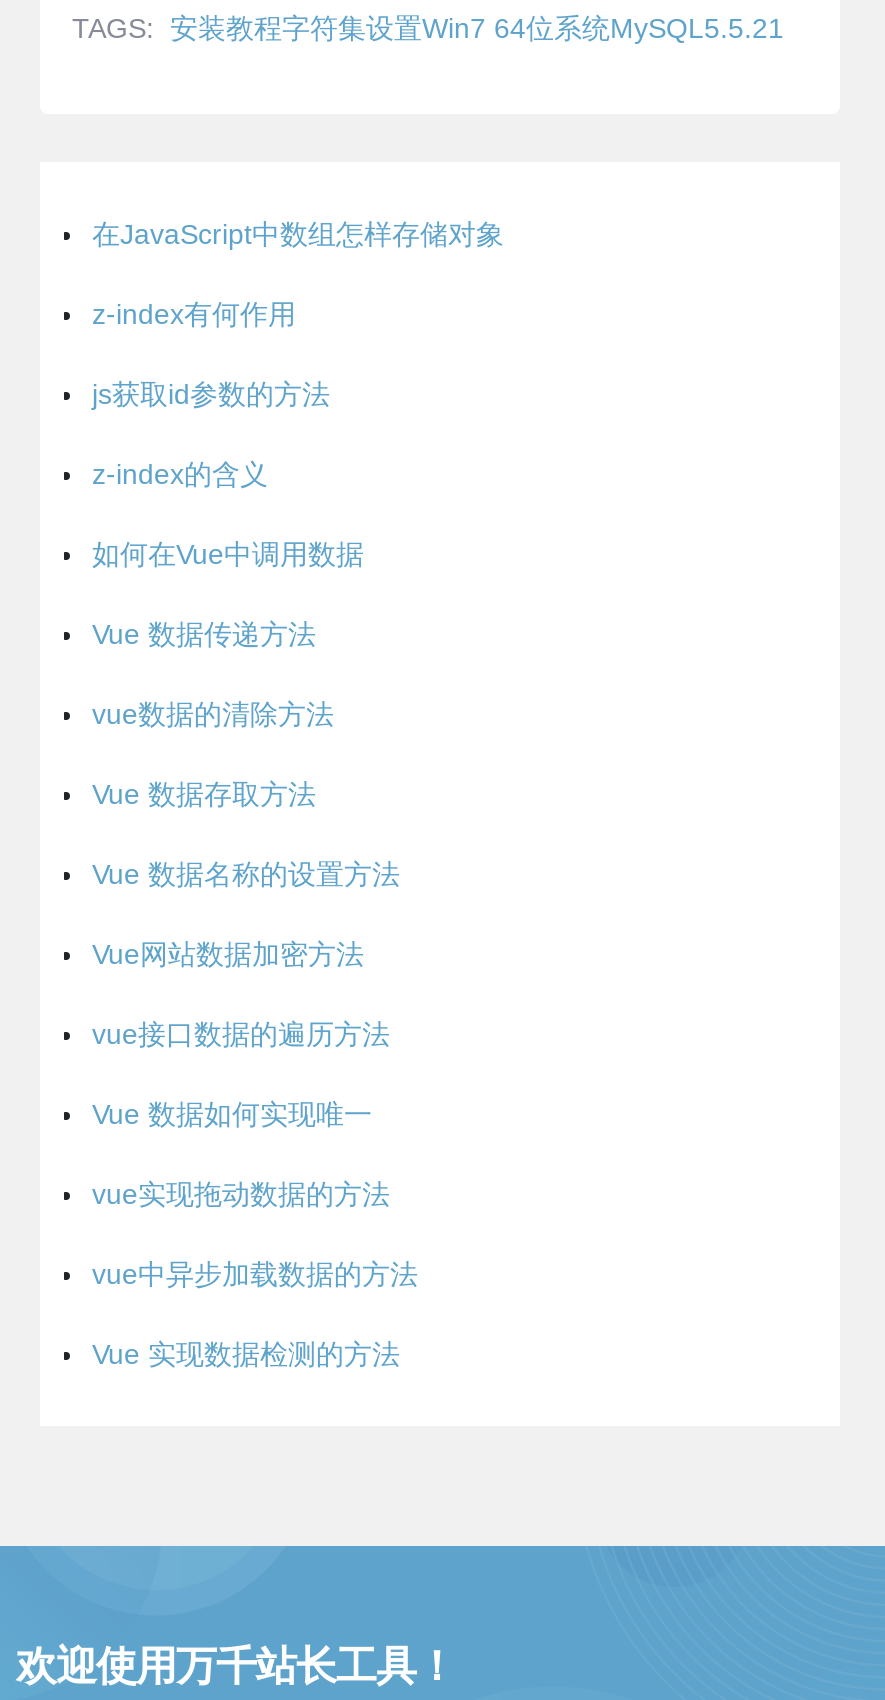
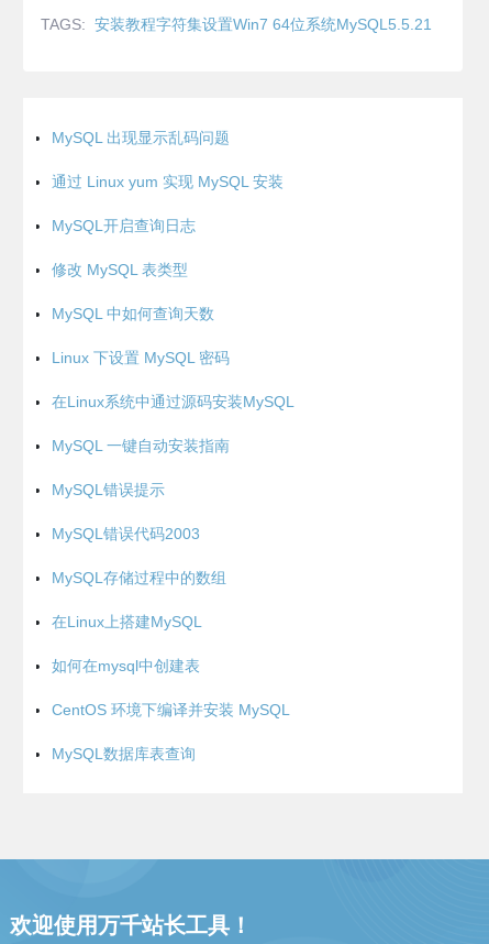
[92,219,504,251] 在JavaScript中数组怎样存储对象 -> [52,129,230,147] MySQL 出现显示乱码问题
[92,299,296,331] z-index有何作用 -> [52,173,284,191] 通过 Linux yum 实现 MySQL 安装
[92,379,330,411] js获取id参数的方法 -> [52,217,196,235] MySQL开启查询日志
[92,459,268,491] z-index的含义 -> [52,261,188,279] 修改 MySQL 表类型
[92,539,364,571] 如何在Vue中调用数据 -> [52,305,214,323] MySQL 中如何查询天数
[92,619,316,651] Vue 数据传递方法 -> [52,349,230,367] Linux 下设置 MySQL 密码
[92,699,334,731] vue数据的清除方法 -> [52,393,294,411] 在Linux系统中通过源码安装MySQL
[92,779,316,811] Vue 数据存取方法 -> [52,437,230,455] MySQL 一键自动安装指南
[92,859,400,891] Vue 数据名称的设置方法 -> [52,481,165,499] MySQL错误提示
[92,939,364,971] Vue网站数据加密方法 -> [52,525,200,543] MySQL错误代码2003
[92,1019,390,1051] vue接口数据的遍历方法 -> [52,569,226,587] MySQL存储过程中的数组
[92,1099,372,1131] Vue 数据如何实现唯一 -> [52,613,202,631] 在Linux上搭建MySQL
[92,1179,390,1211] vue实现拖动数据的方法 -> [52,657,200,675] 如何在mysql中创建表
[92,1259,418,1291] vue中异步加载数据的方法 -> [52,701,290,719] CentOS 环境下编译并安装 MySQL
[92,1339,400,1371] Vue 实现数据检测的方法 -> [52,745,196,763] MySQL数据库表查询

